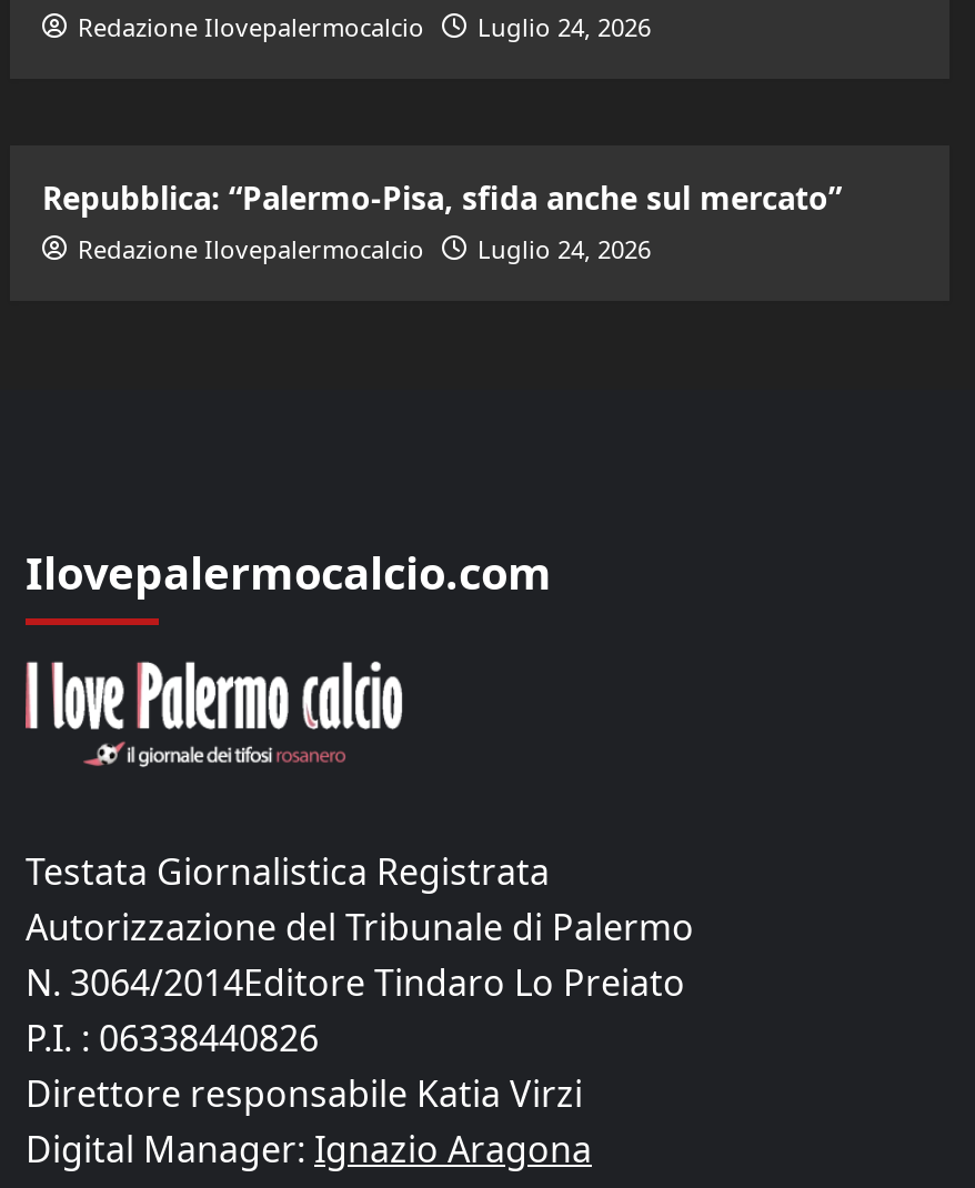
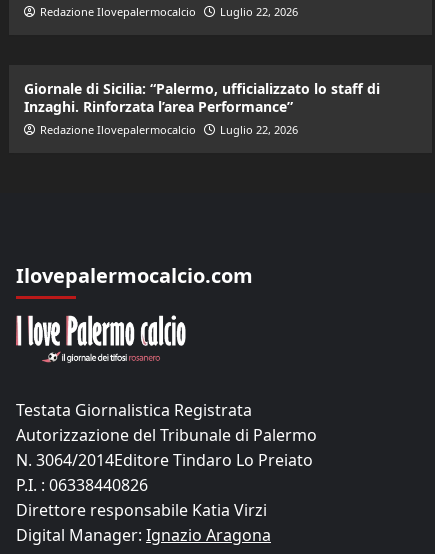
[78,10,651,43] Redazione Ilovepalermocalcio Luglio 24, 2026 -> [39,4,297,19] Redazione Ilovepalermocalcio Luglio 22, 2026
[42,176,842,219] Repubblica: “Palermo-Pisa, sfida anche sul mercato” -> [23,79,379,116] Giornale di Sicilia: “Palermo, ufficializzato lo staff di | Inzaghi. Rinforzata l’area Performance”
[78,232,651,265] Redazione Ilovepalermocalcio Luglio 24, 2026 -> [39,122,297,137] Redazione Ilovepalermocalcio Luglio 22, 2026

